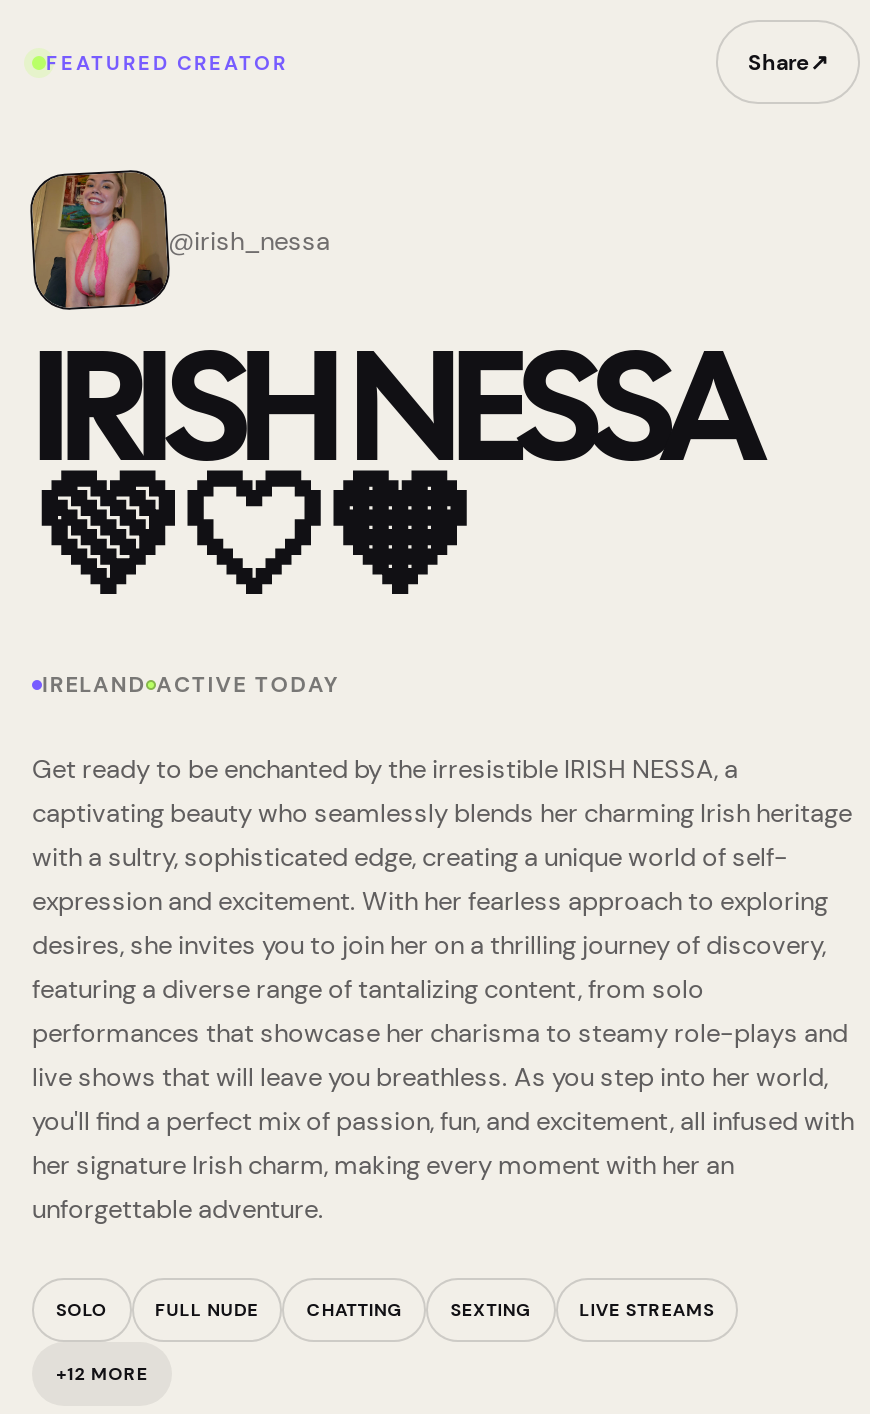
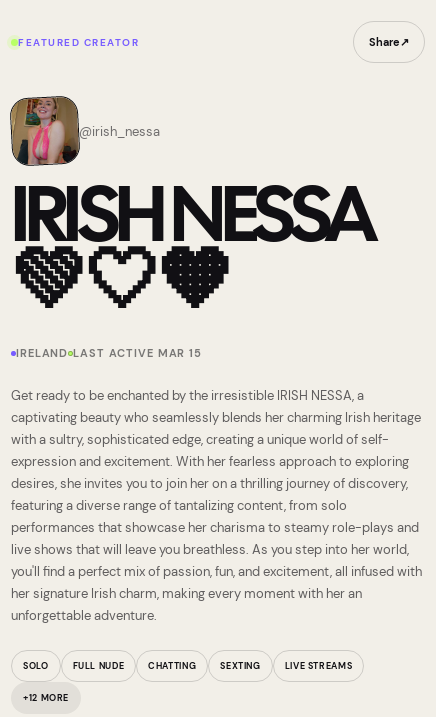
[42,670,339,698] IRELAND ACTIVE TODAY -> [16,346,202,360] IRELAND LAST ACTIVE MAR 15

